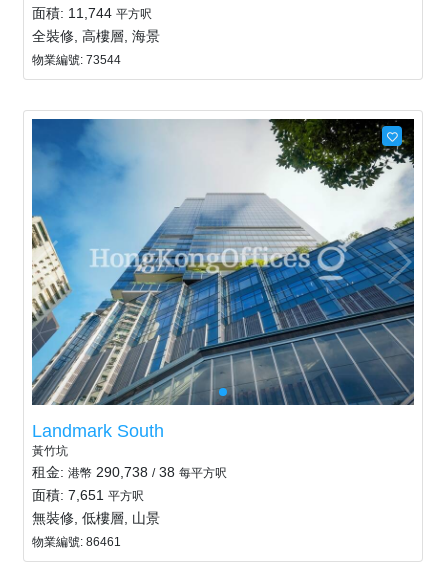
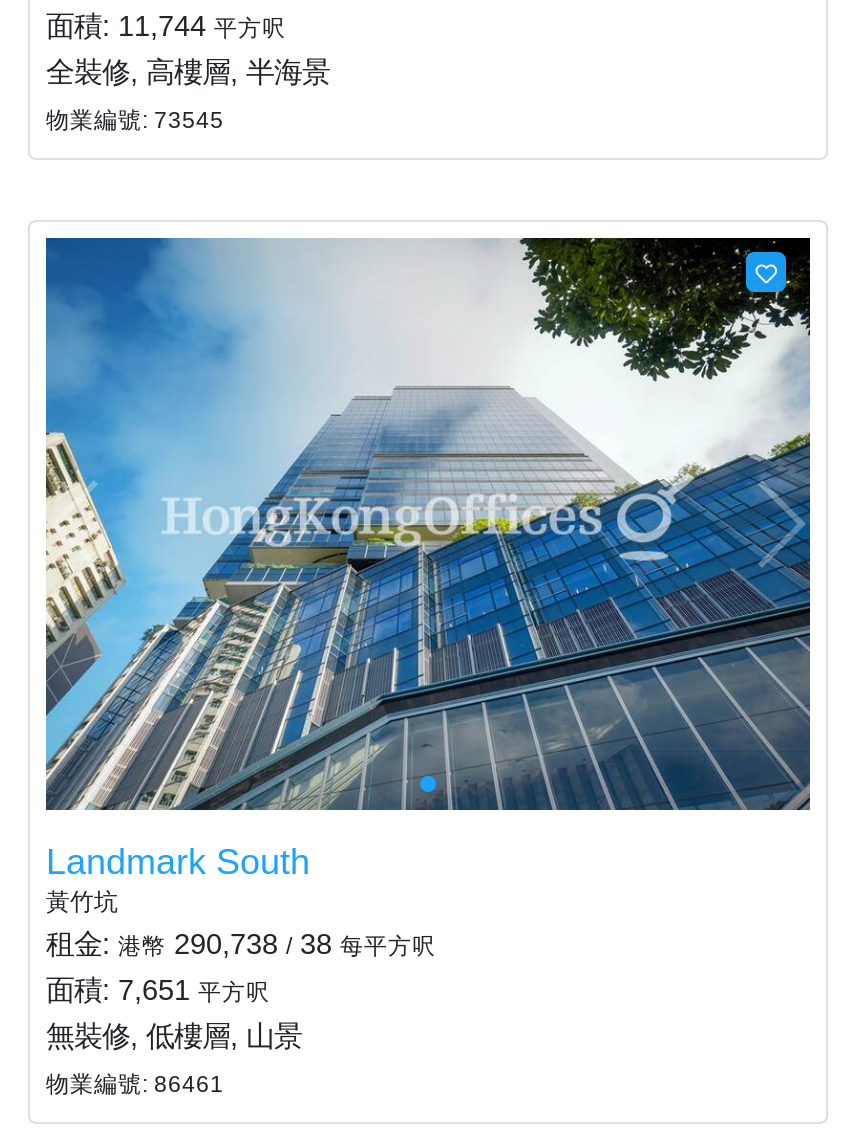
[32,28,160,44] 全裝修, 高樓層, 海景 -> [46,55,330,87] 全裝修, 高樓層, 半海景
[32,54,121,66] 物業編號: 73544 -> [46,107,224,131] 物業編號: 73545

